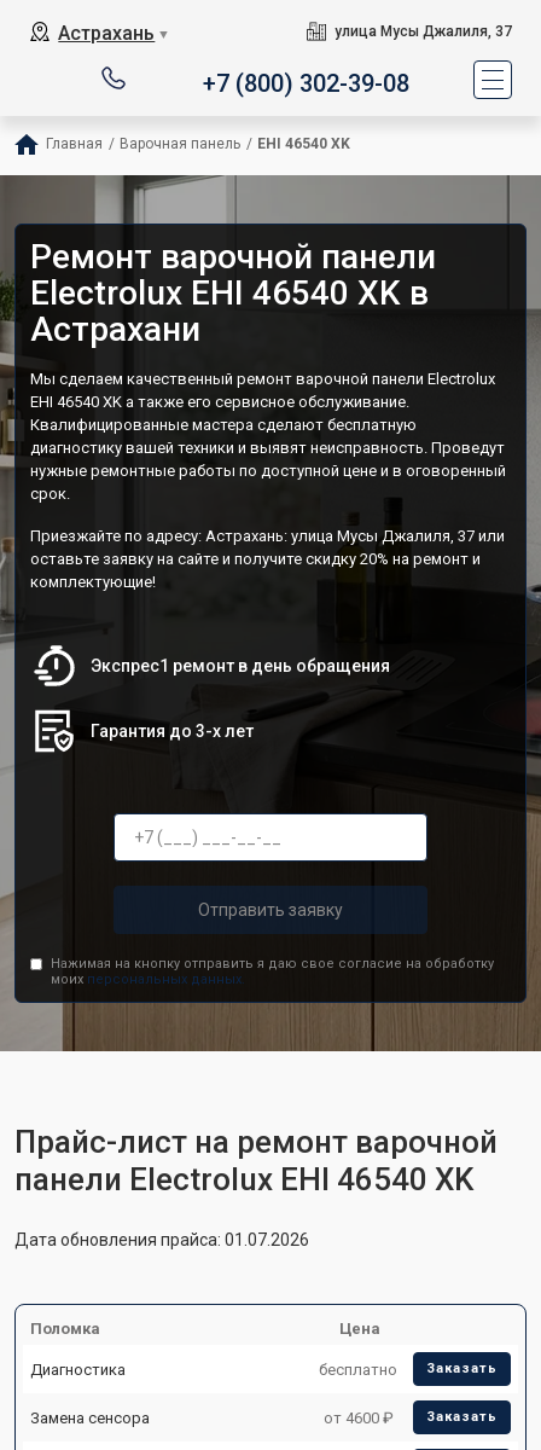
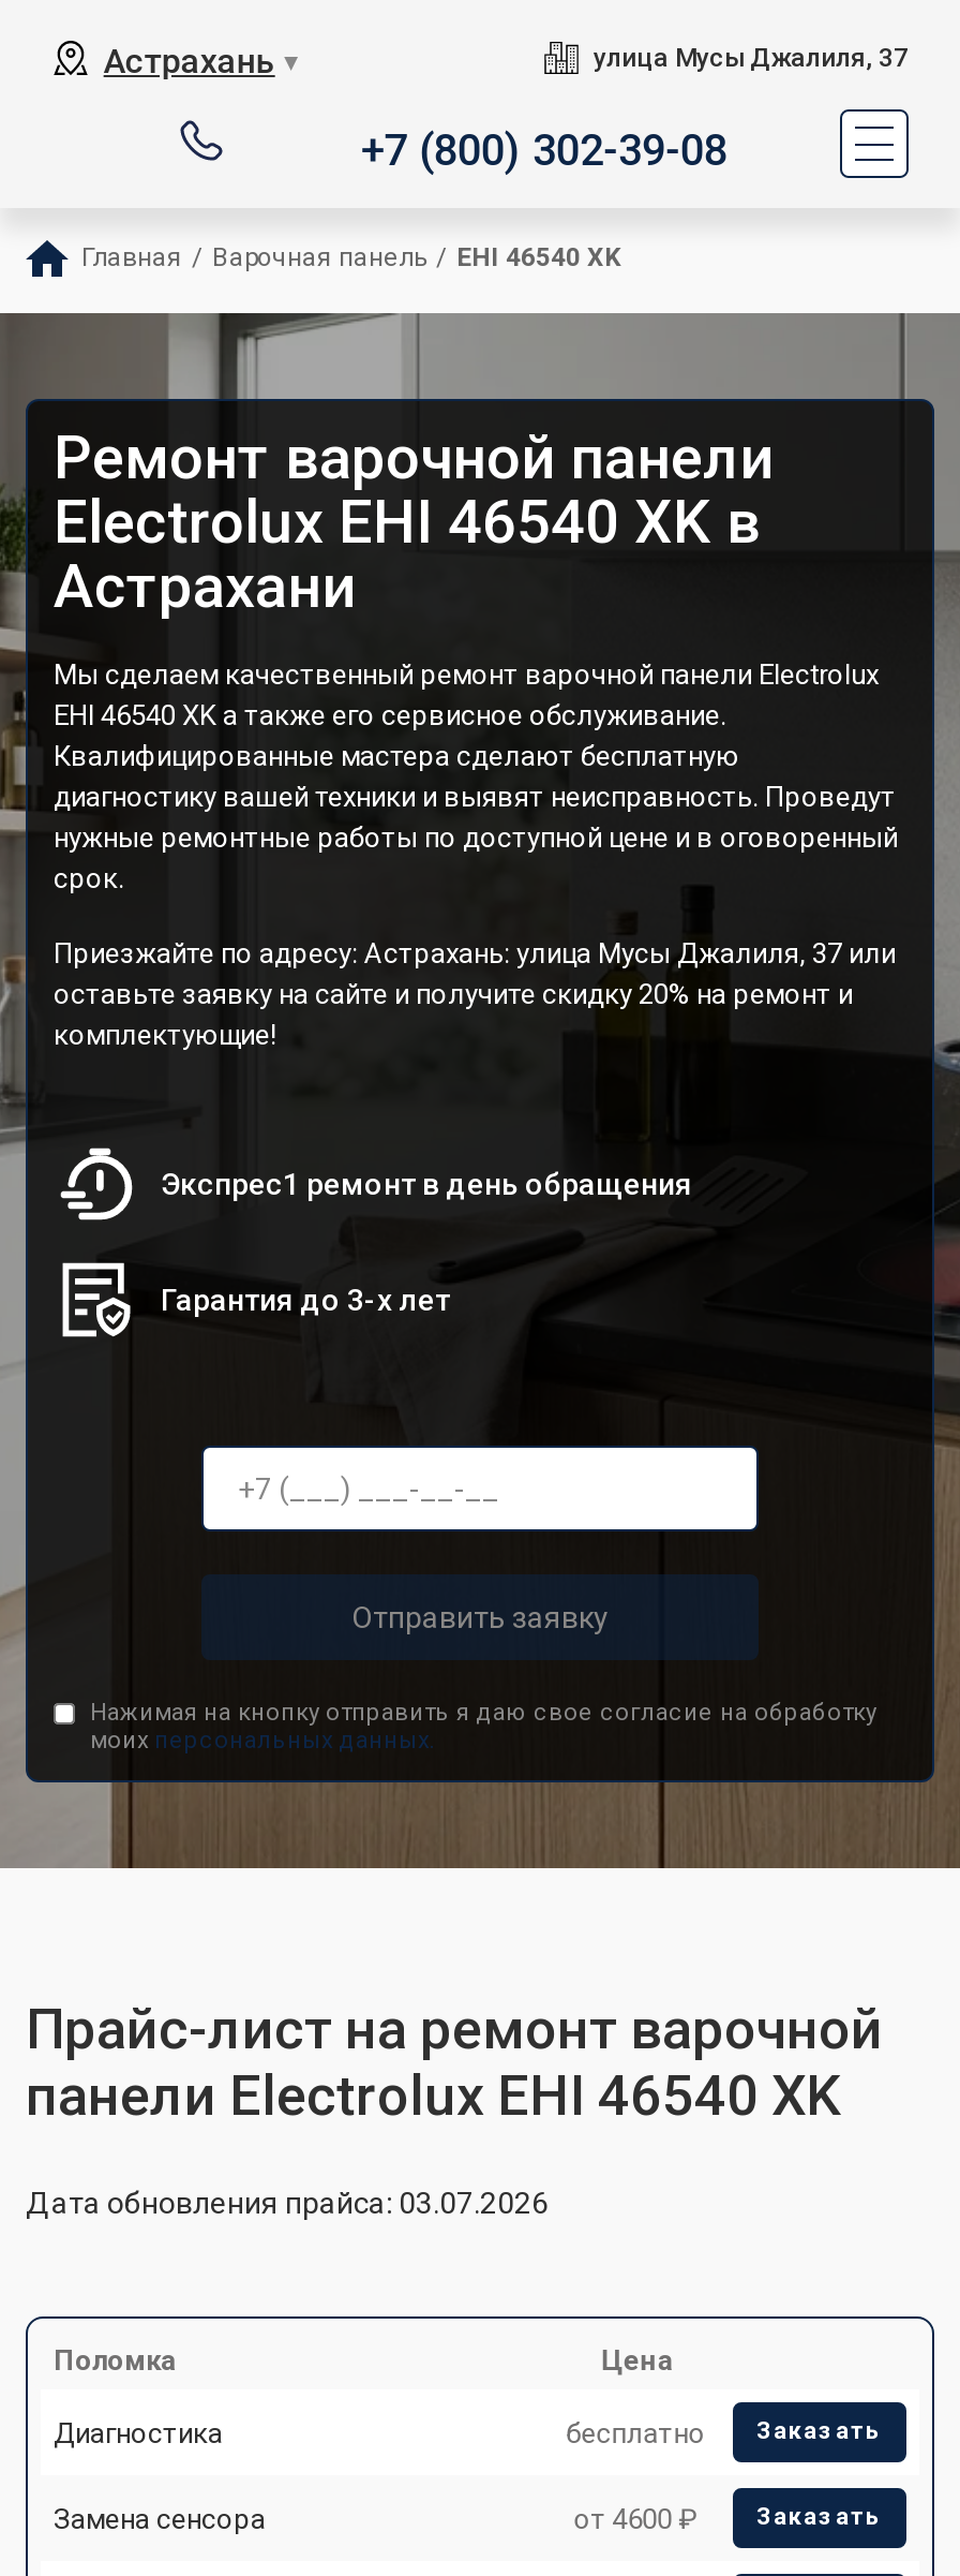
[14,1230,309,1249] Дата обновления прайса: 01.07.2026 -> [26,2186,549,2220] Дата обновления прайса: 03.07.2026

